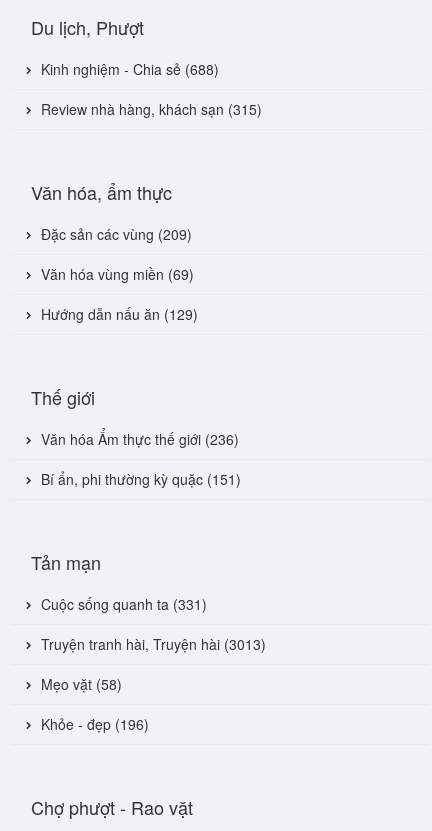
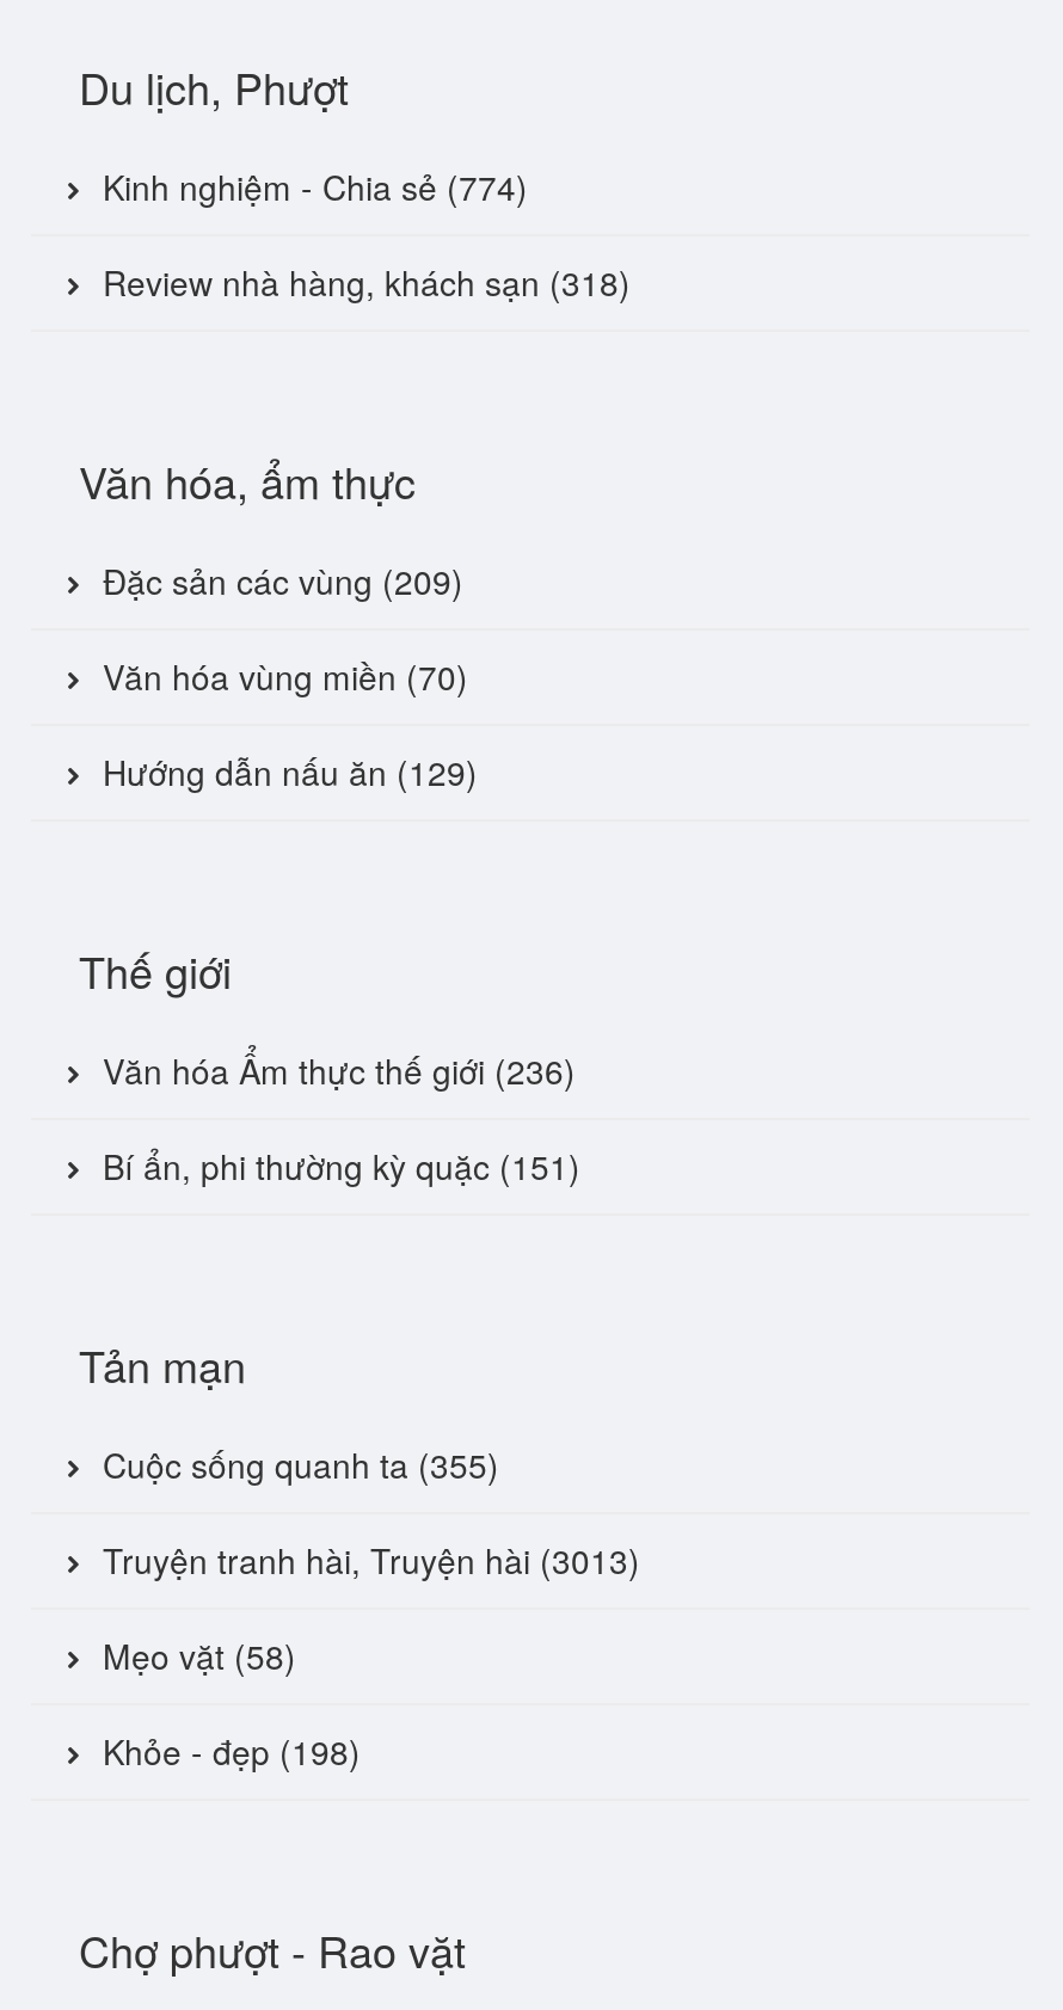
[41,59,219,79] Kinh nghiệm - Chia sẻ (688) -> [103,163,528,211] Kinh nghiệm - Chia sẻ (774)
[41,99,262,119] Review nhà hàng, khách sạn (315) -> [103,259,631,306] Review nhà hàng, khách sạn (318)
[41,264,194,284] Văn hóa vùng miền (69) -> [103,653,468,701] Văn hóa vùng miền (70)
[41,594,207,614] Cuộc sống quanh ta (331) -> [103,1441,499,1489] Cuộc sống quanh ta (355)
[41,714,149,734] Khỏe - đẹp (196) -> [103,1728,361,1775] Khỏe - đẹp (198)

